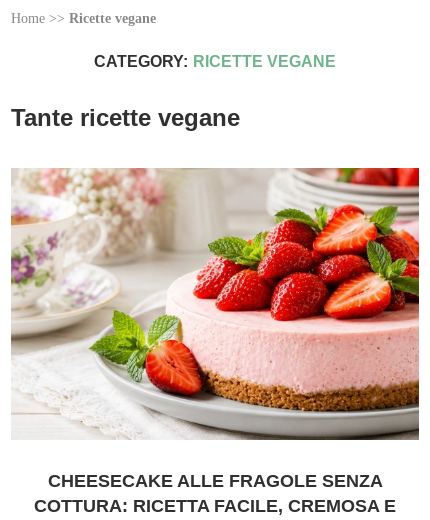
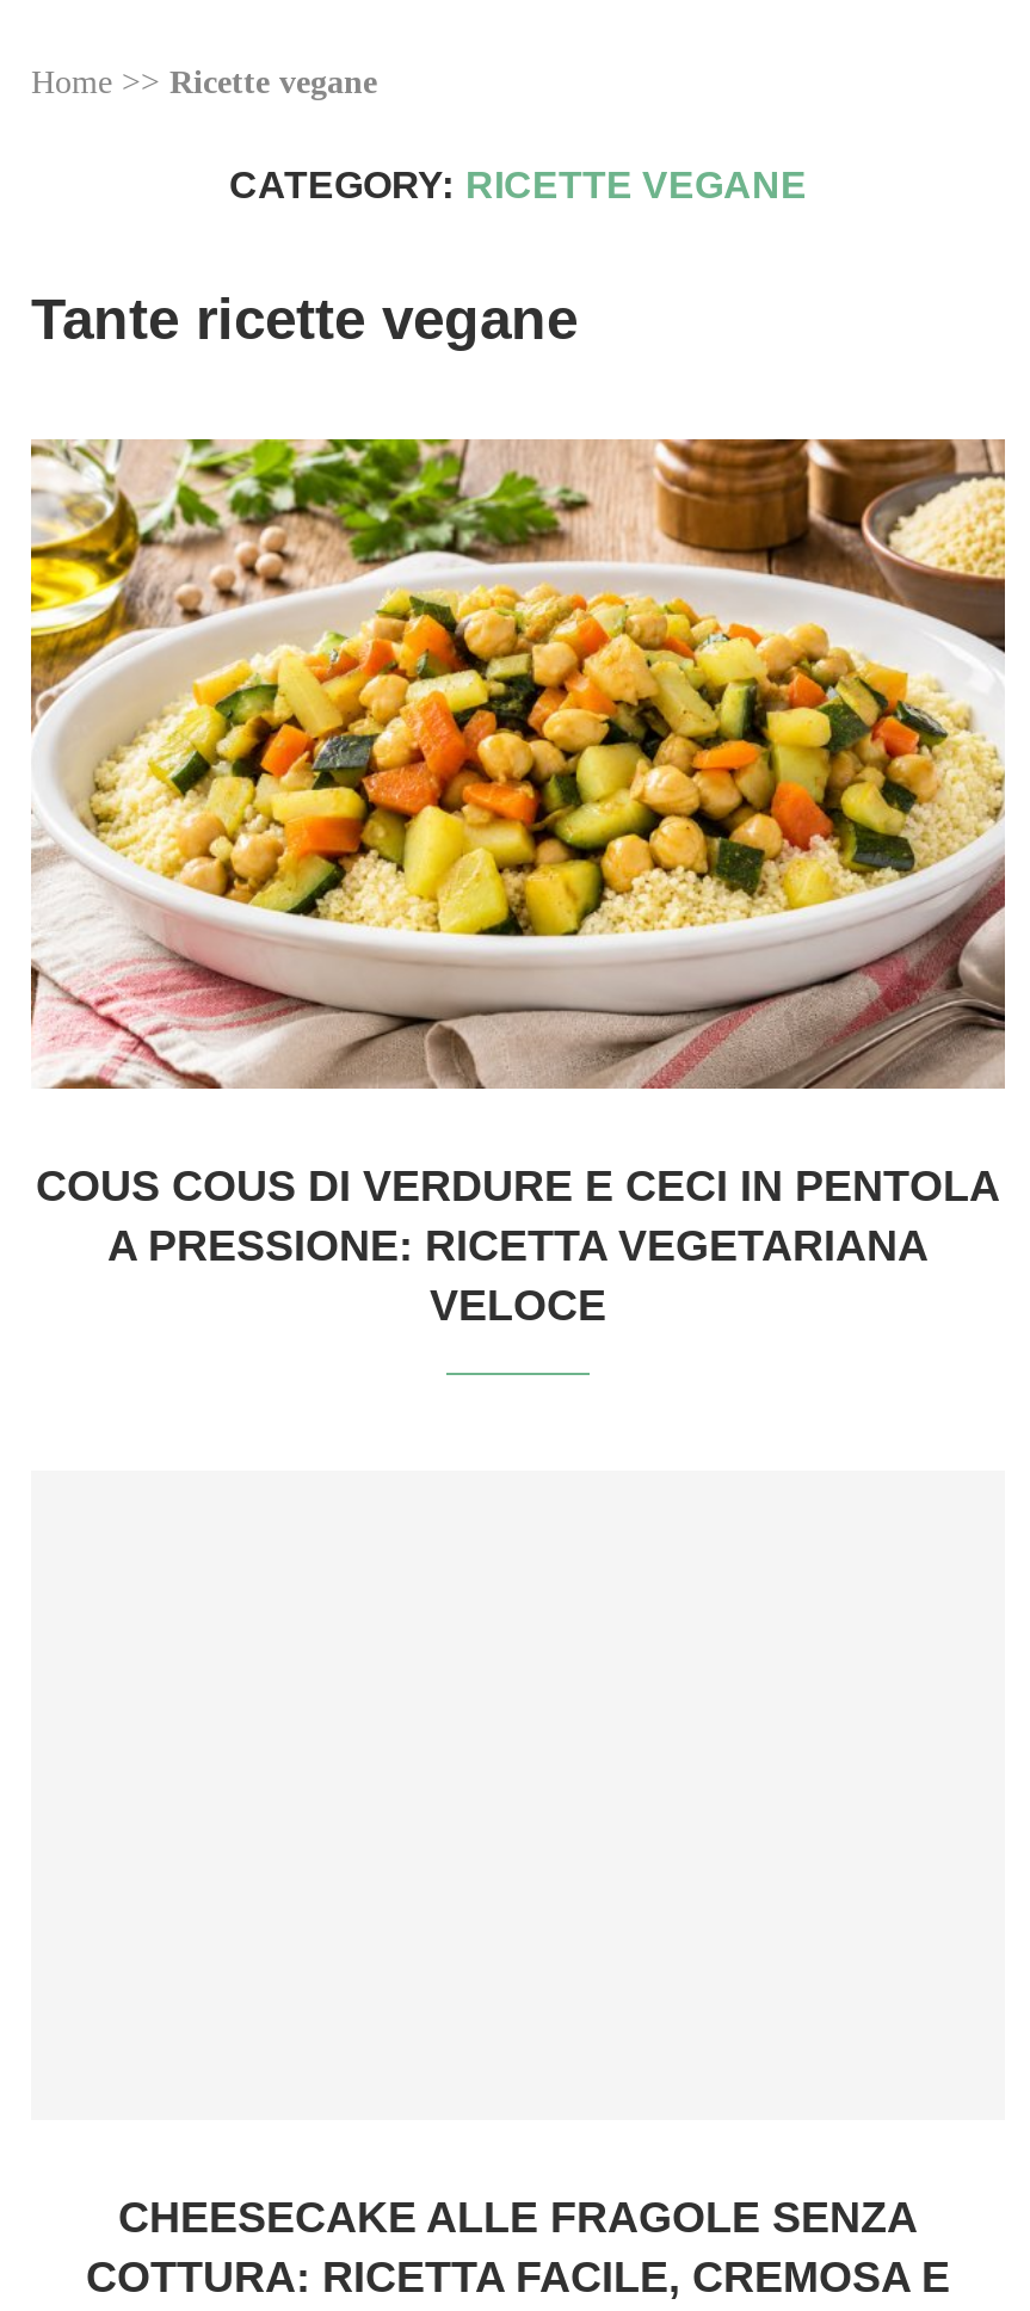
none -> [36,1162,1000,1330] COUS COUS DI VERDURE E CECI IN PENTOLA | A PRESSIONE: RICETTA VEGETARIANA | VELOCE
[11,167,420,441] [image] -> [29,437,1007,1091] [image]

